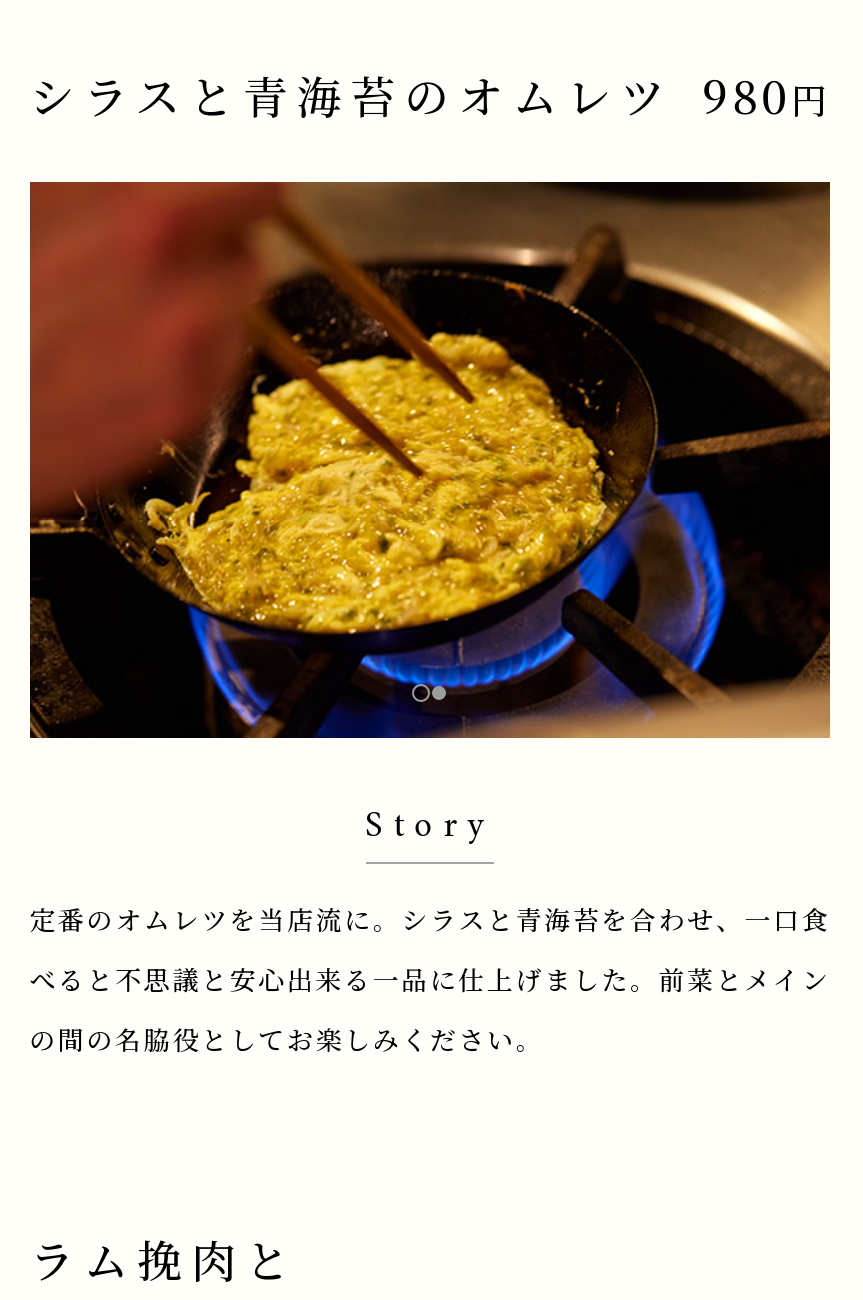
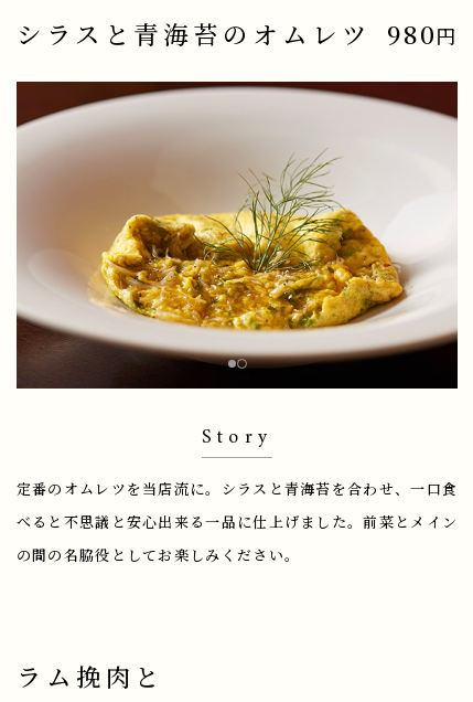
[28,182,832,740] [image] -> [17,82,459,390] [image]

